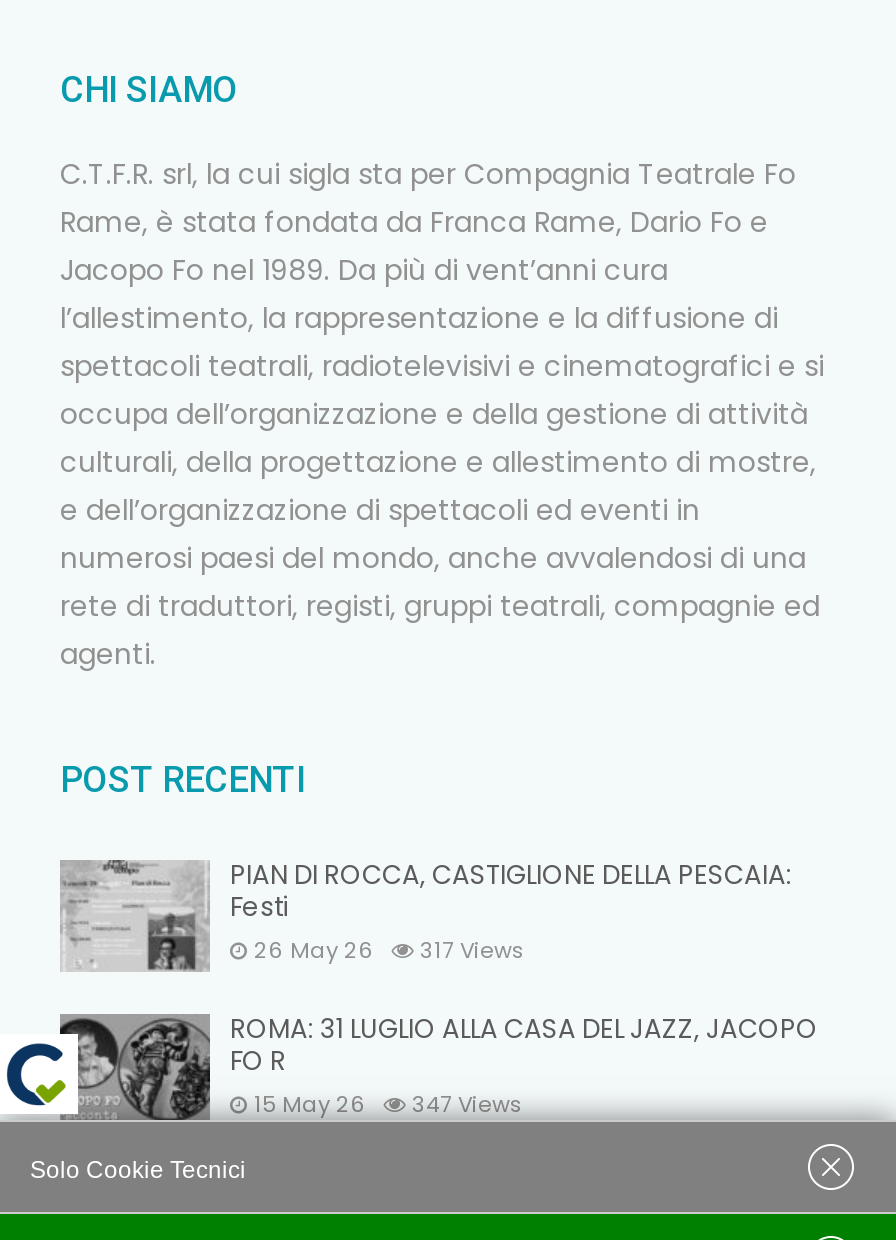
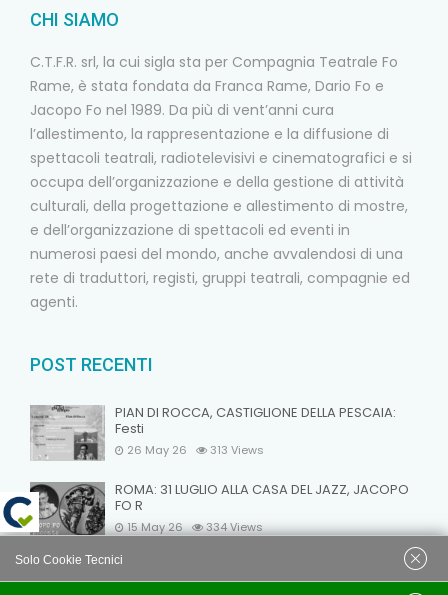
[254,934,526,966] 26 May 26 317 Views -> [127,442,264,458] 26 May 26 313 Views
[254,1088,524,1120] 15 May 26 347 Views -> [127,519,263,535] 15 May 26 334 Views

